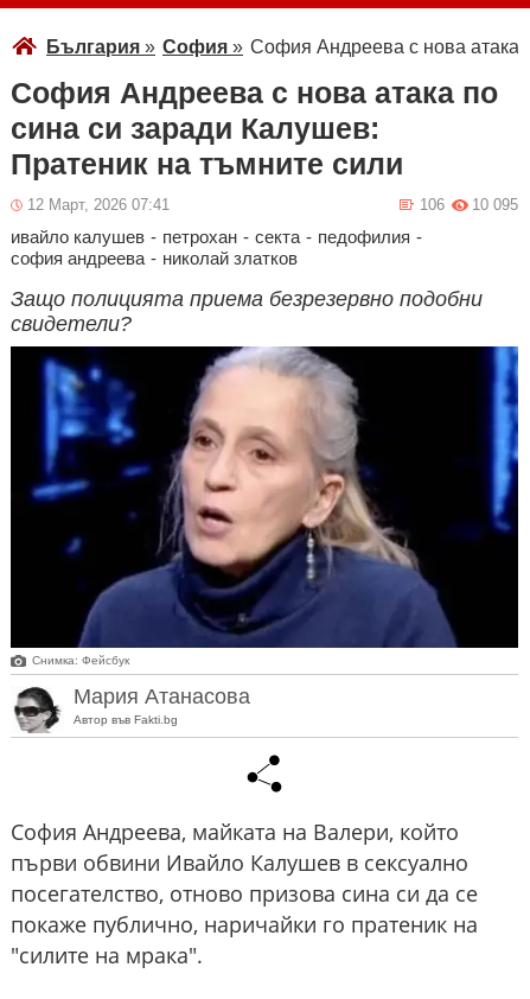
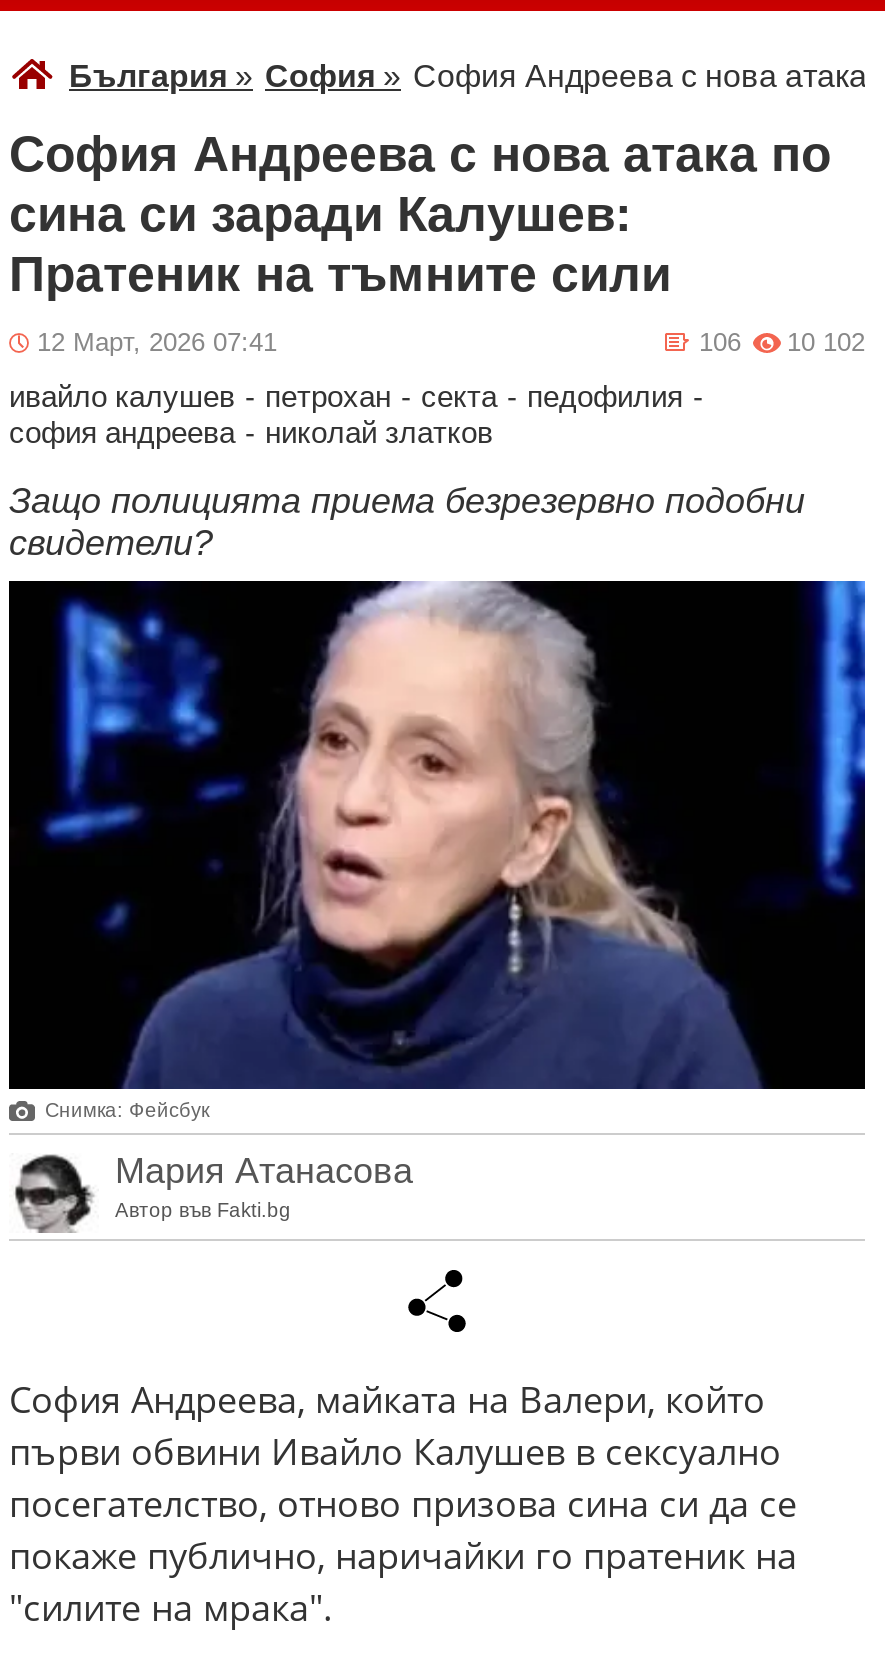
[420,196,518,214] 106 10 095 -> [699,327,865,357] 106 10 102

